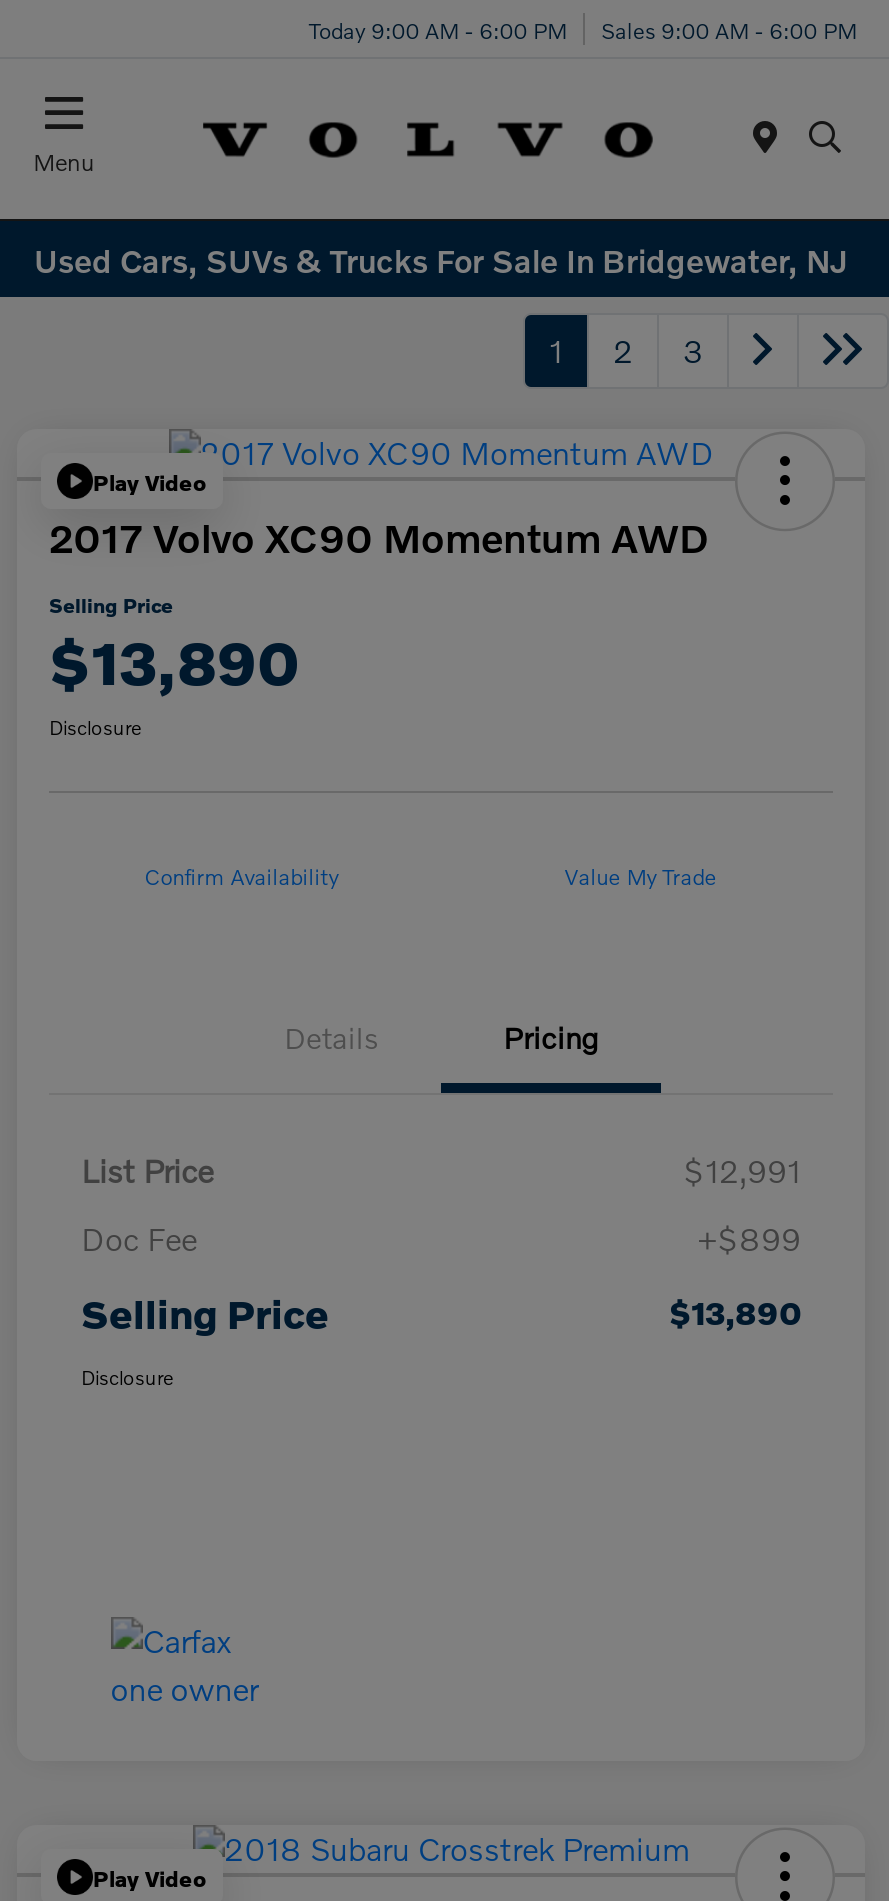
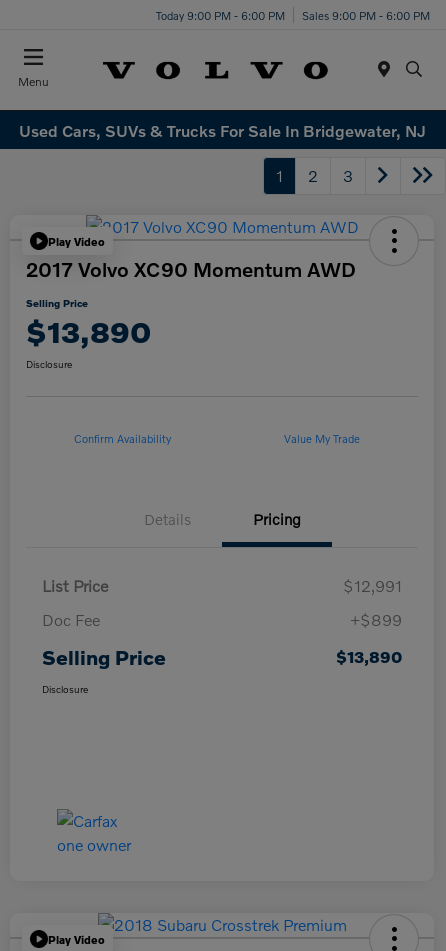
[309,14,567,42] Today 9:00 AM - 6:00 PM -> [156,7,285,21] Today 9:00 PM - 6:00 PM
[601,14,857,42] Sales 9:00 AM - 6:00 PM -> [302,7,430,21] Sales 9:00 PM - 6:00 PM

